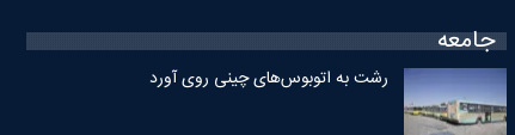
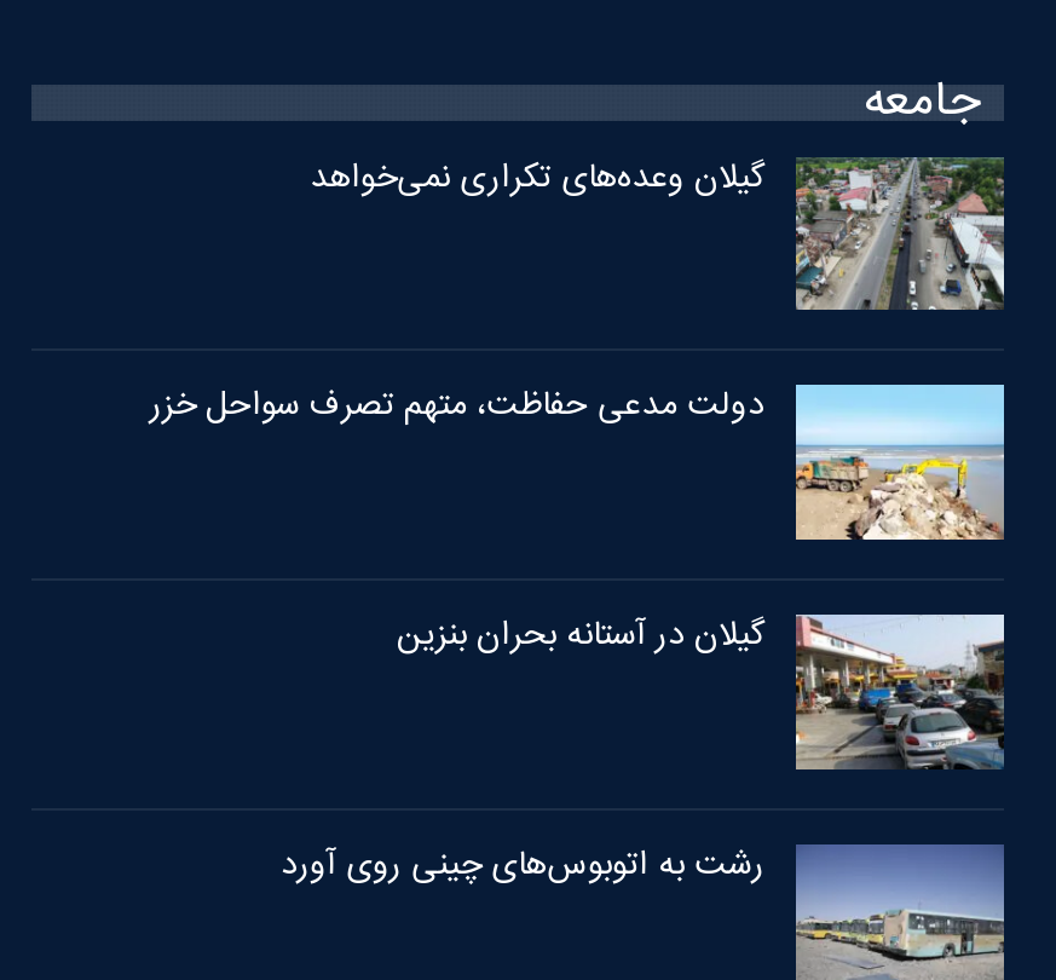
none -> [150,378,1006,542] [image] | دولت مدعی حفاظت، متهم تصرف سواحل خزر
none -> [310,150,1006,312] [image] | گیلان وعده‌های تکراری نمی‌خواهد
none -> [397,607,1006,803] [image] | گیلان در آستانه بحران بنزین

